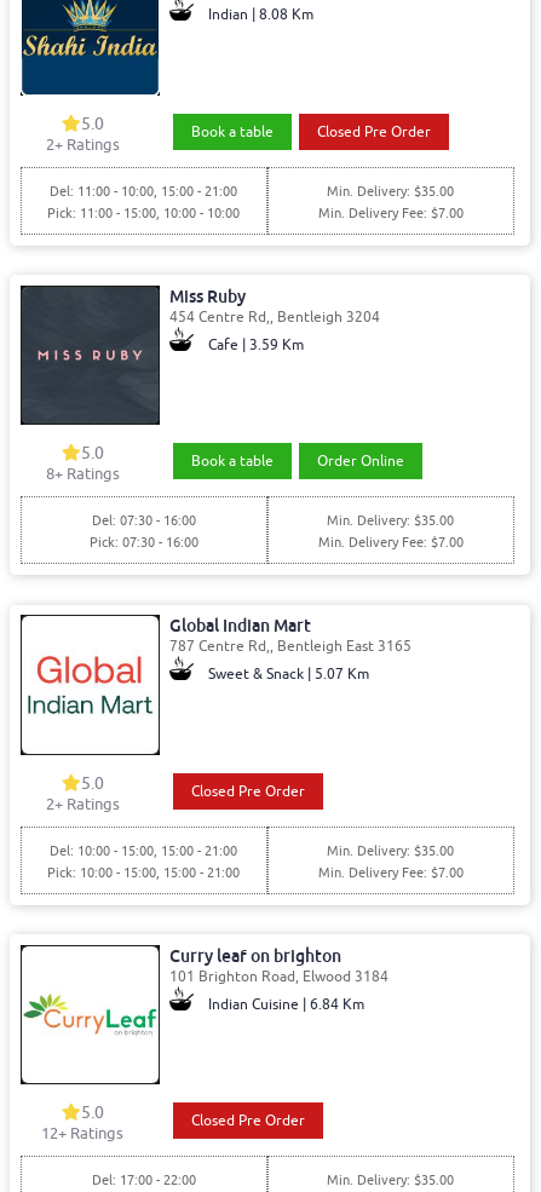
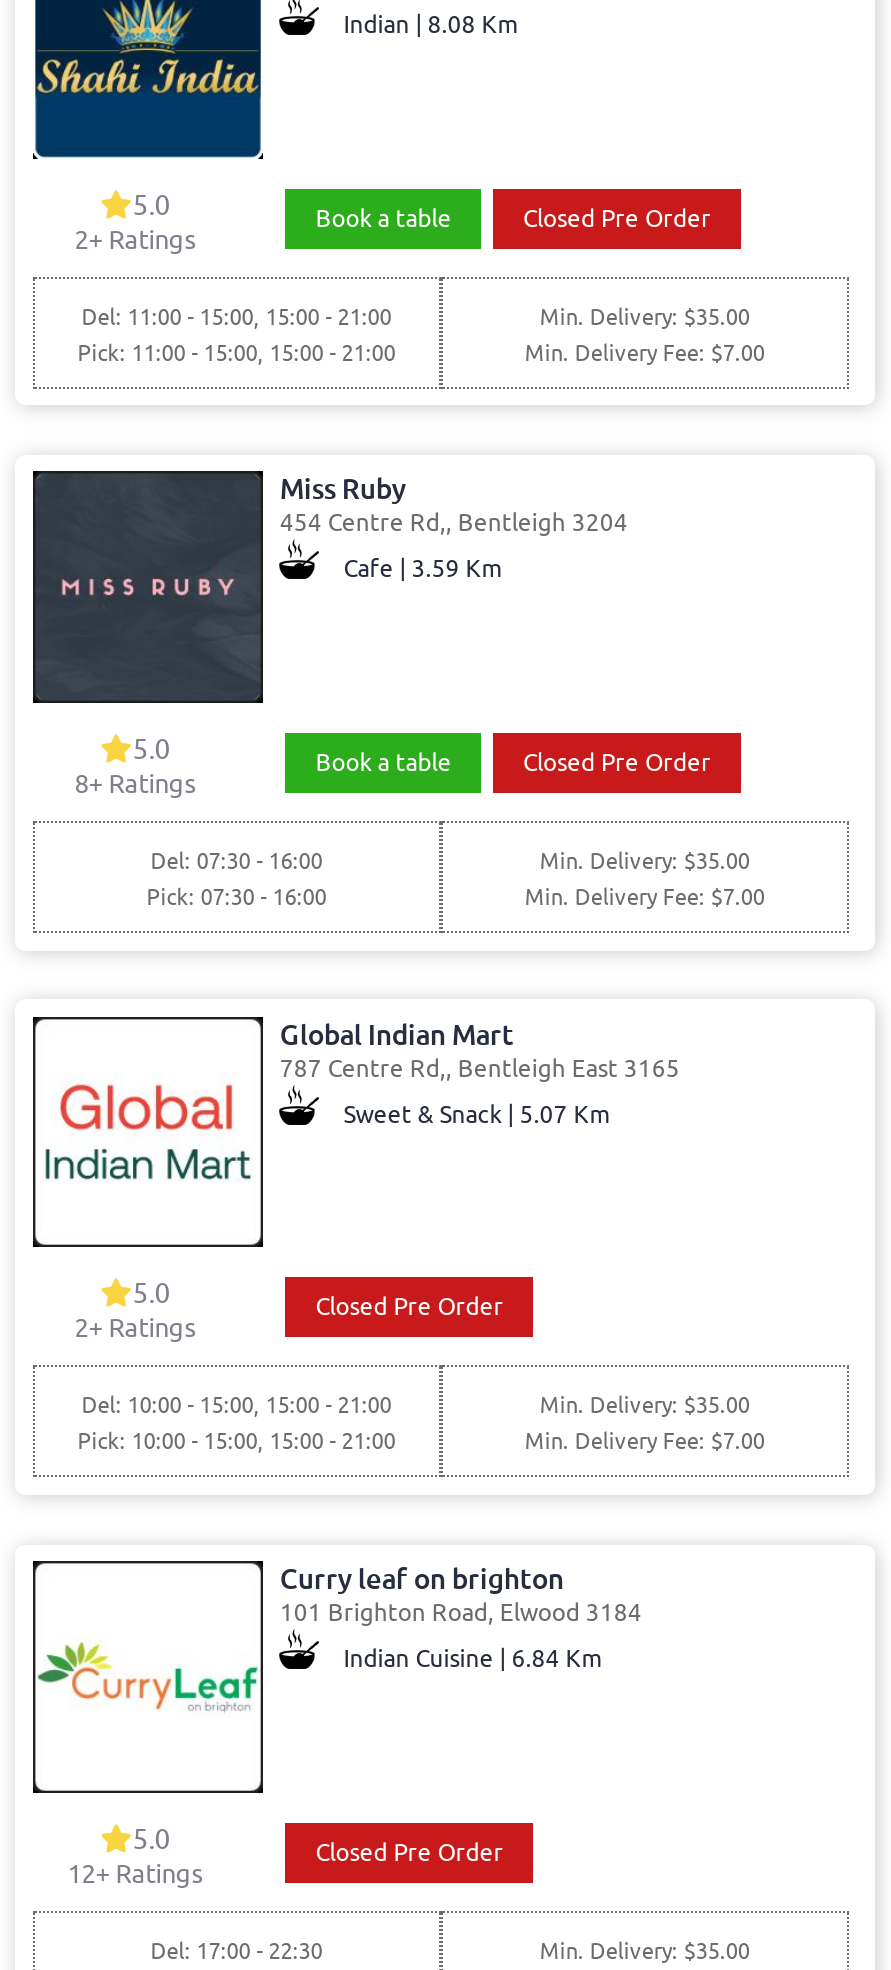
[50,183,237,200] Del: 11:00 - 10:00, 15:00 - 21:00 -> [81,302,391,330] Del: 11:00 - 15:00, 15:00 - 21:00
[47,205,240,221] Pick: 11:00 - 15:00, 10:00 - 10:00 -> [77,338,395,366] Pick: 11:00 - 15:00, 15:00 - 21:00
[317,452,404,471] Order Online -> [523,747,711,779] Closed Pre Order
[92,1172,196,1189] Del: 17:00 - 22:00 -> [150,1937,322,1965] Del: 17:00 - 22:30

